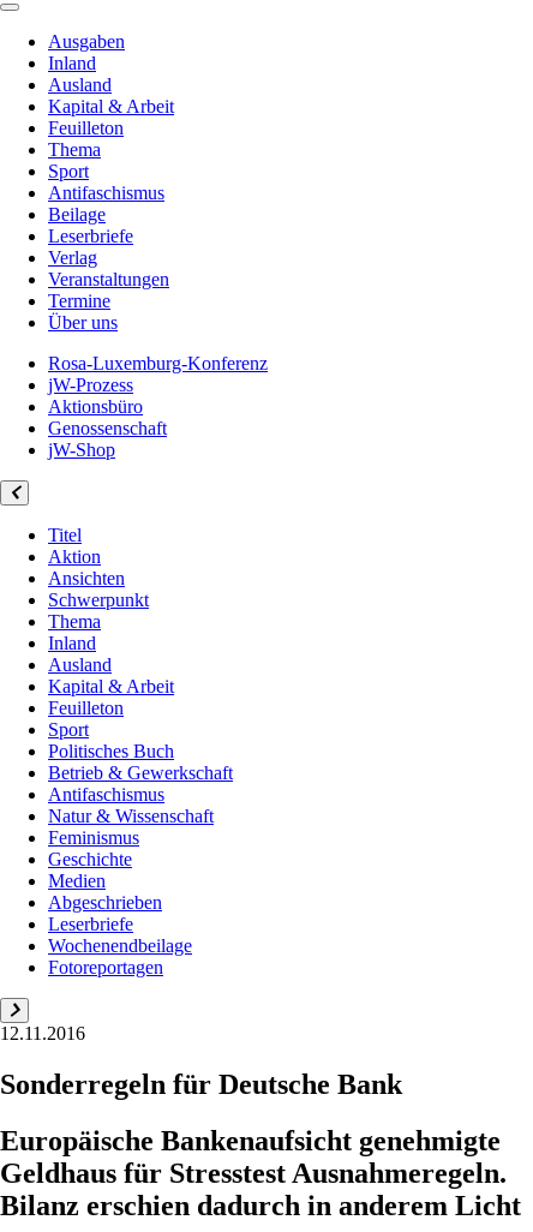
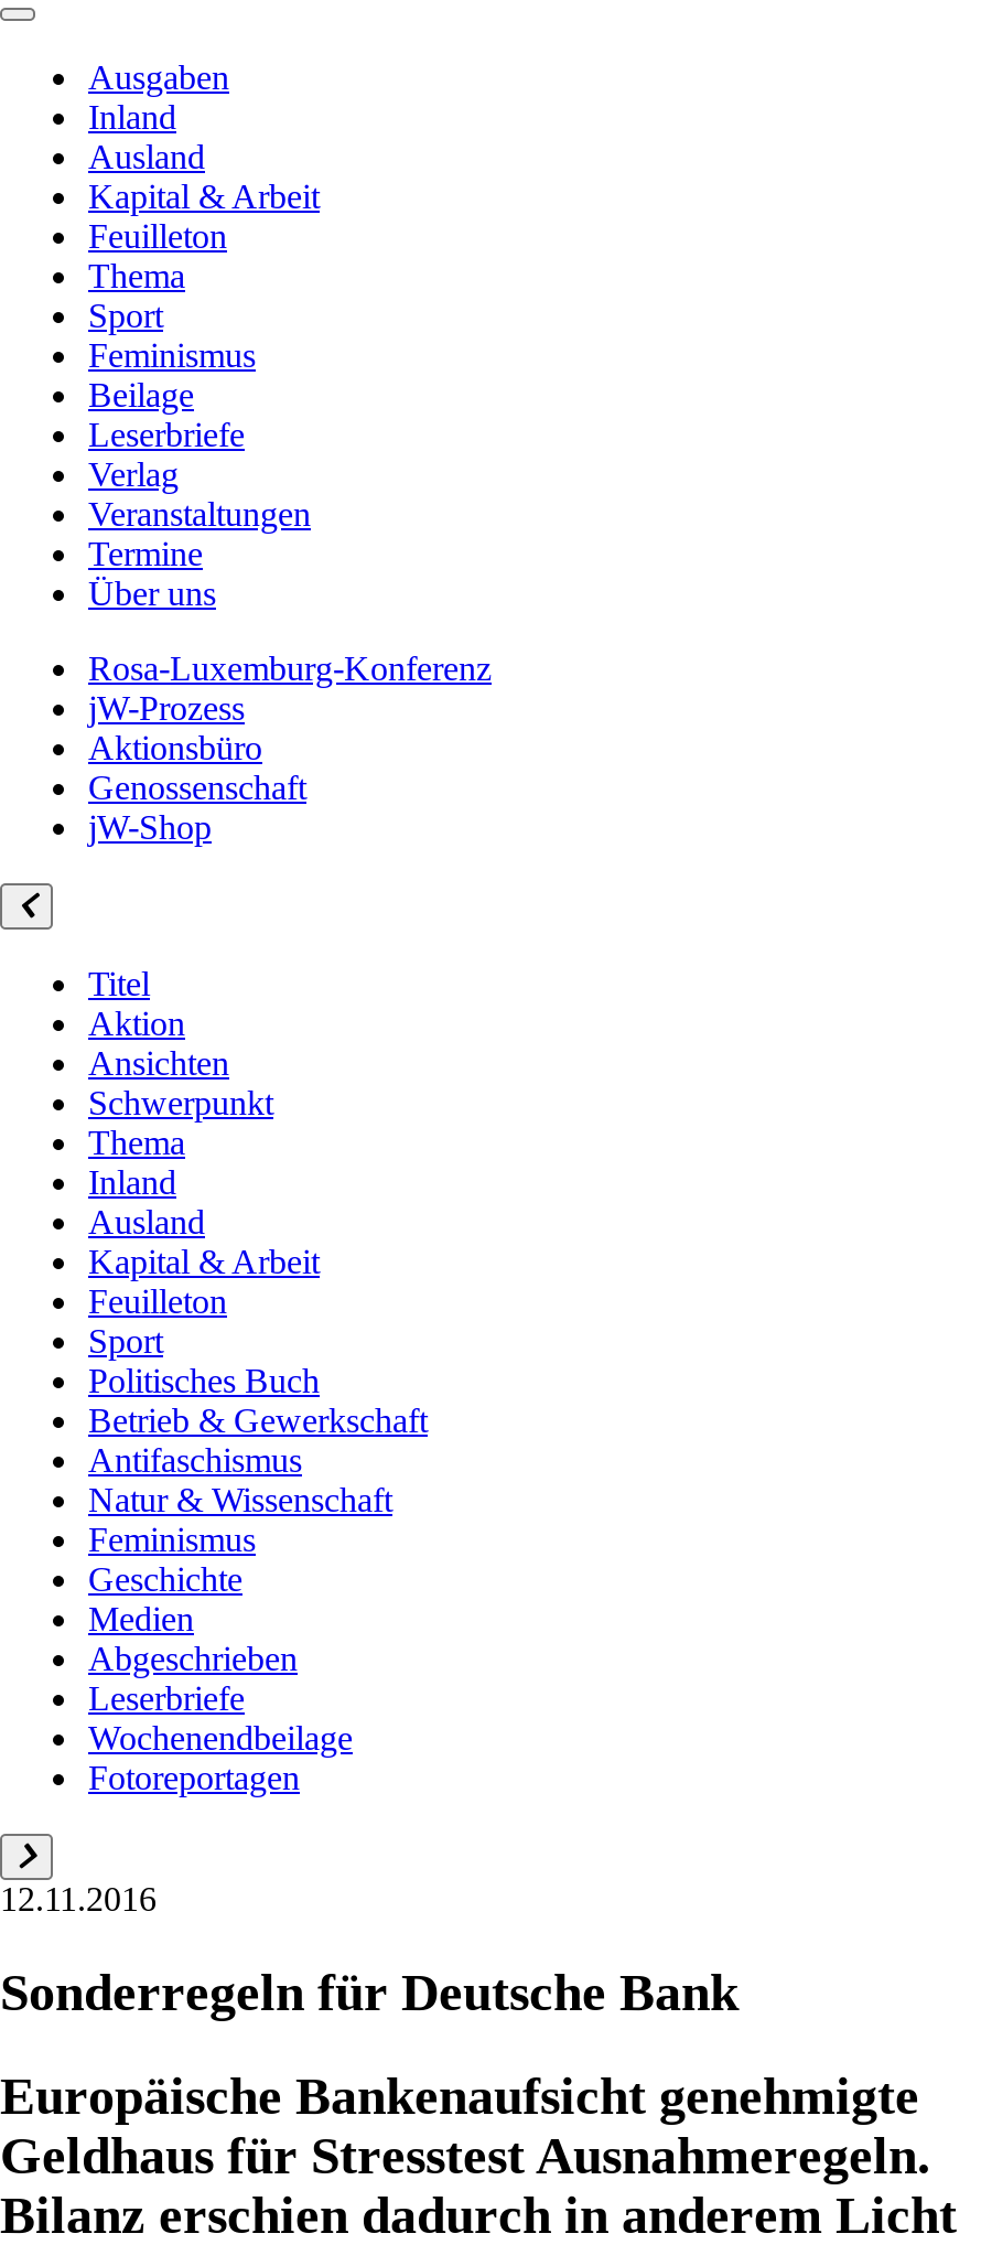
[48,183,164,203] Antifaschismus -> [88,336,256,374] Feminismus

